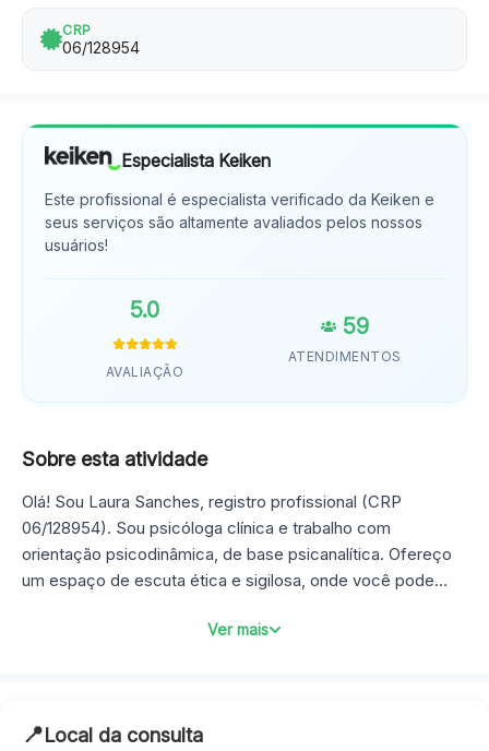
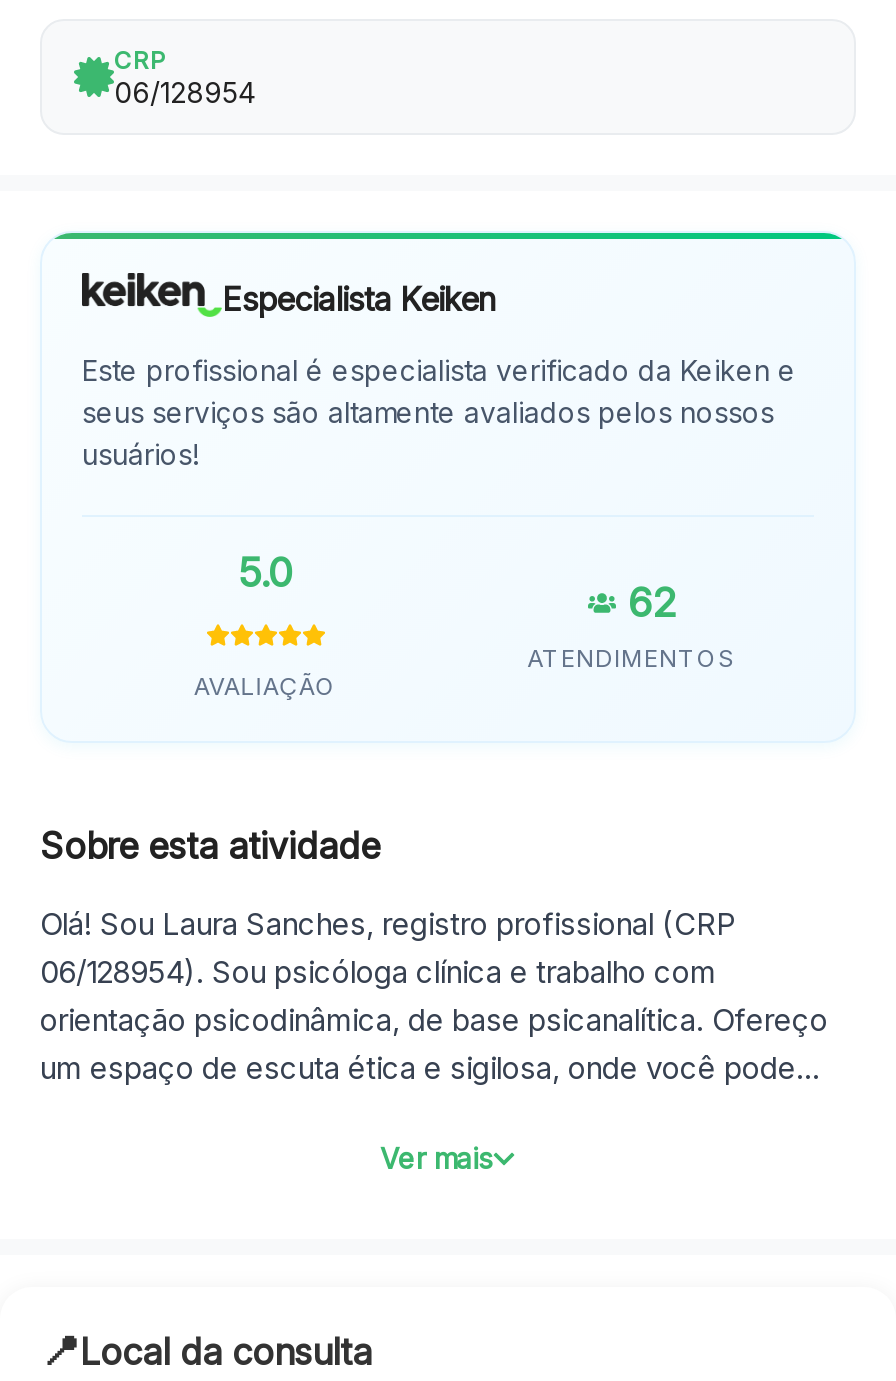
[342,313,368,339] 59 -> [628,578,674,626] 62

